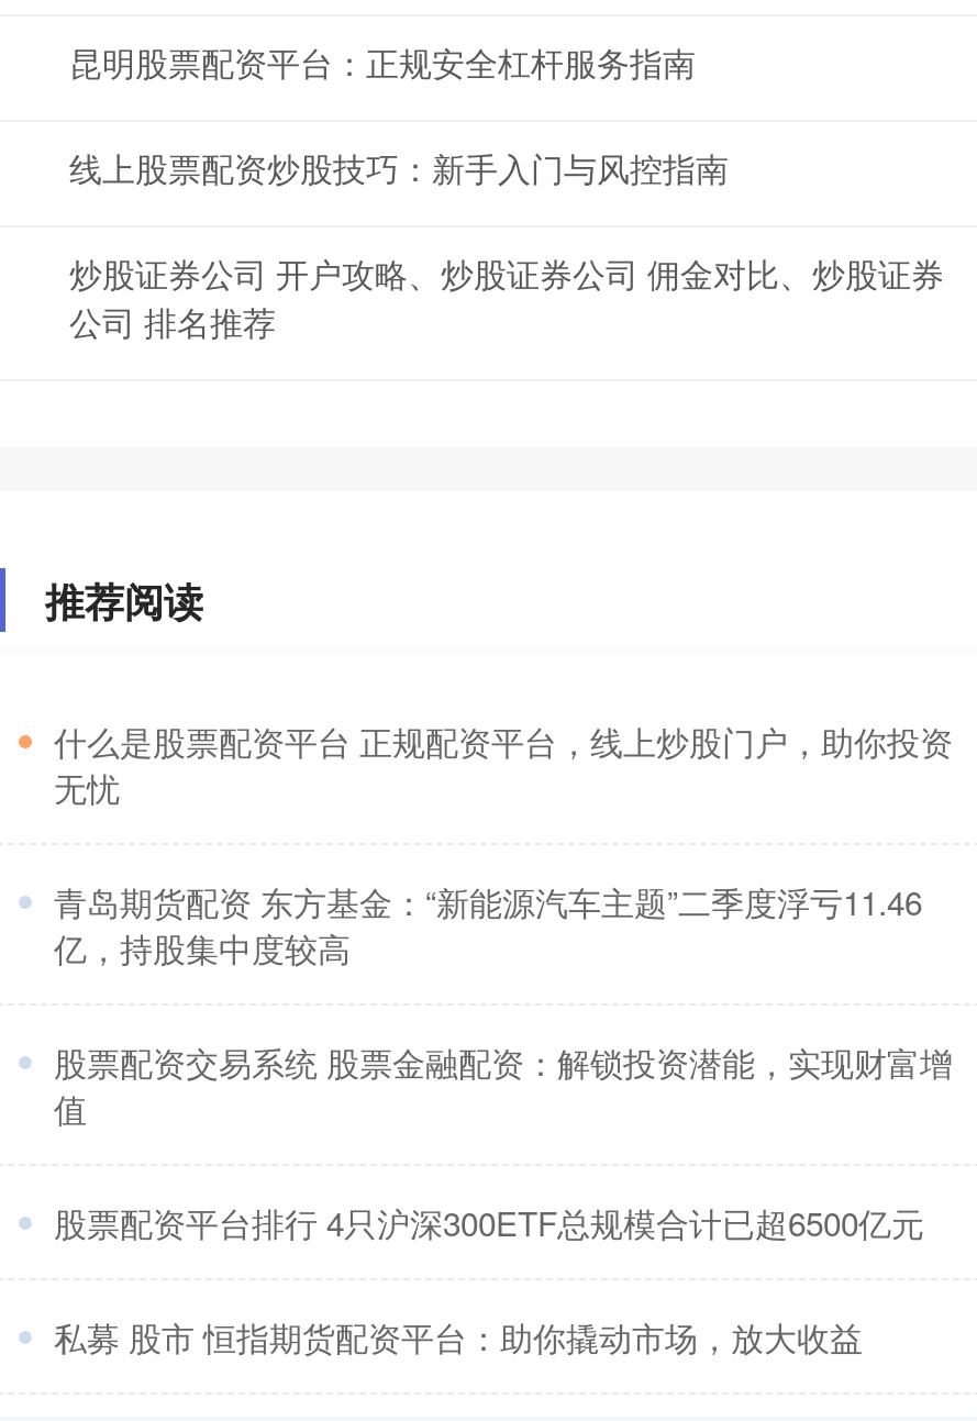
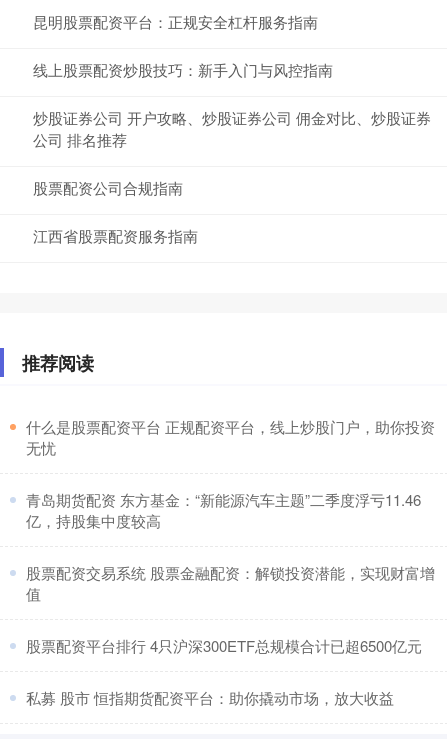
none -> [33,176,198,245] 股票配资公司合规指南 | 江西省股票配资服务指南

